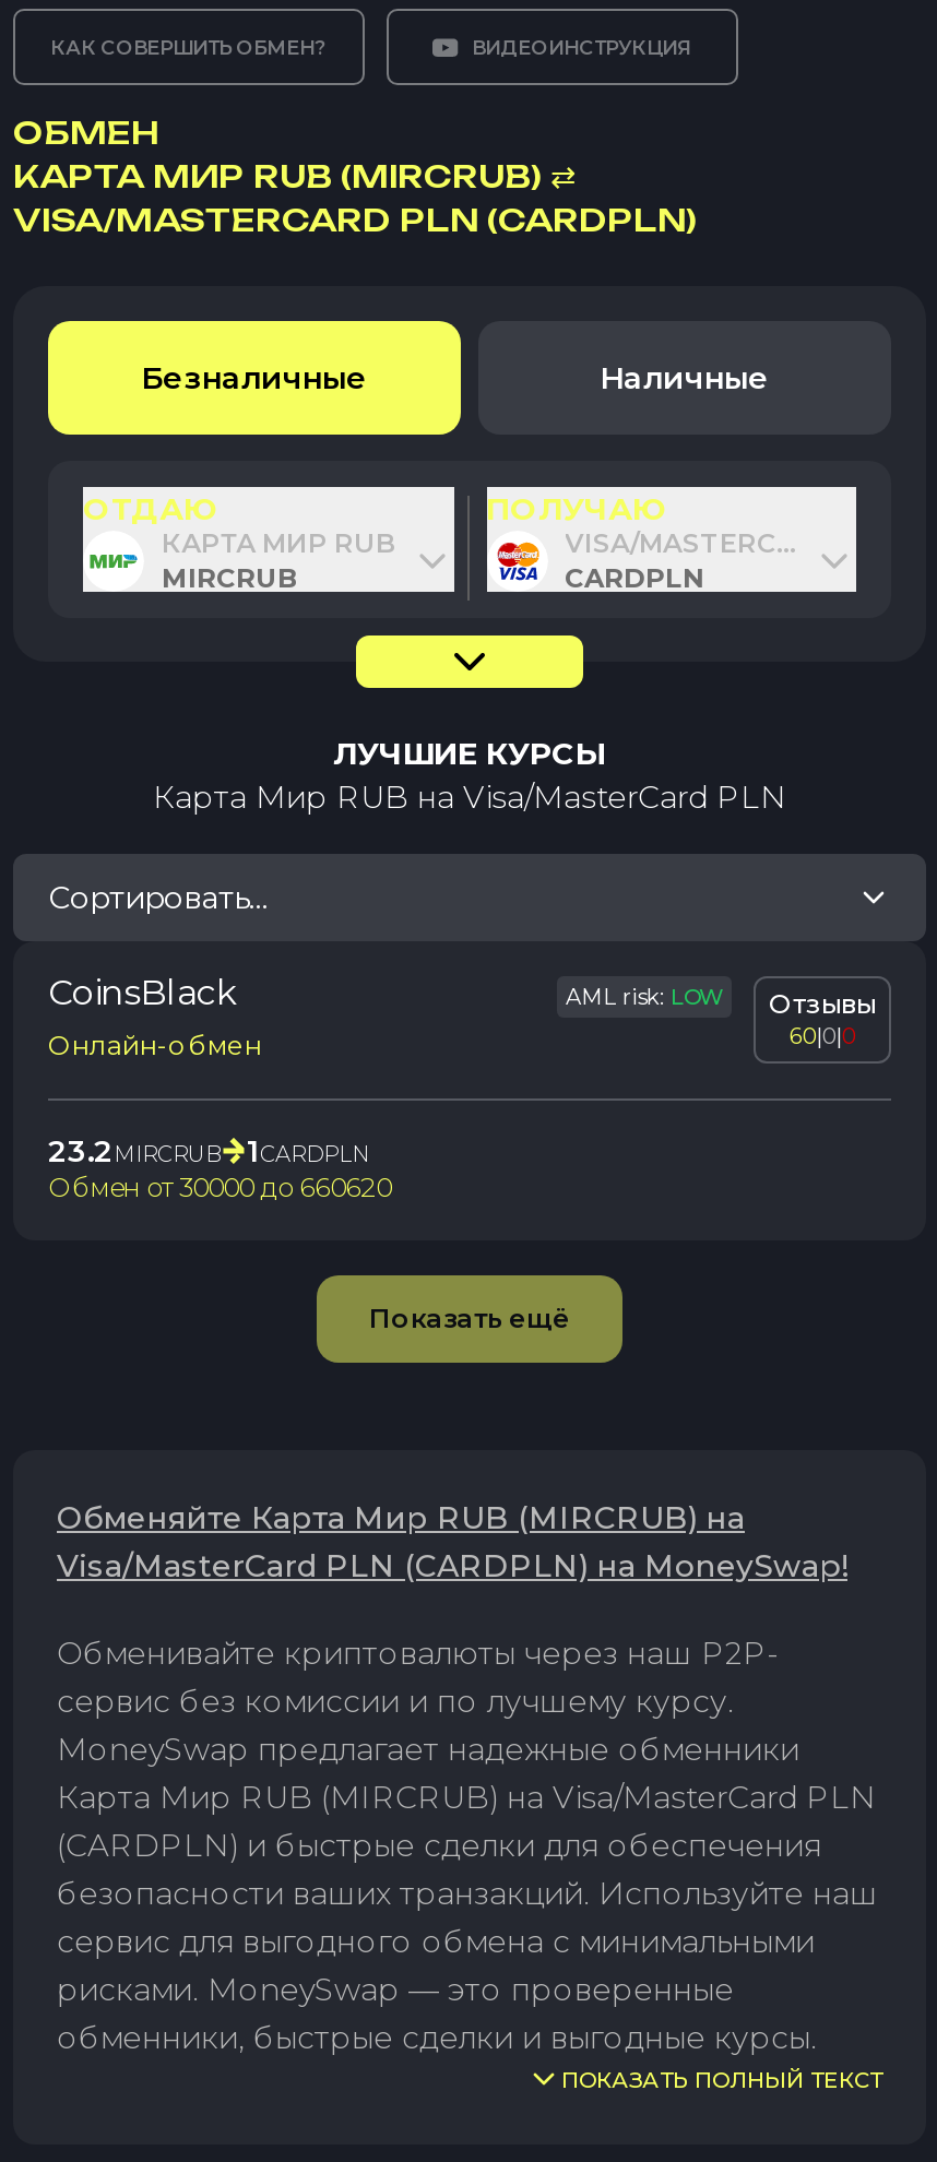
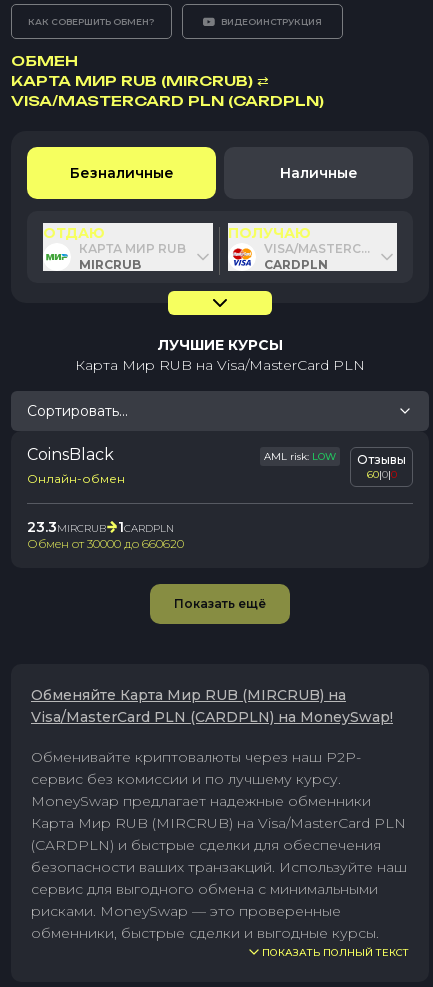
[48,1131,369,1171] 23.2MIRCRUB 1CARDPLN -> [27,518,174,536] 23.3MIRCRUB 1CARDPLN

